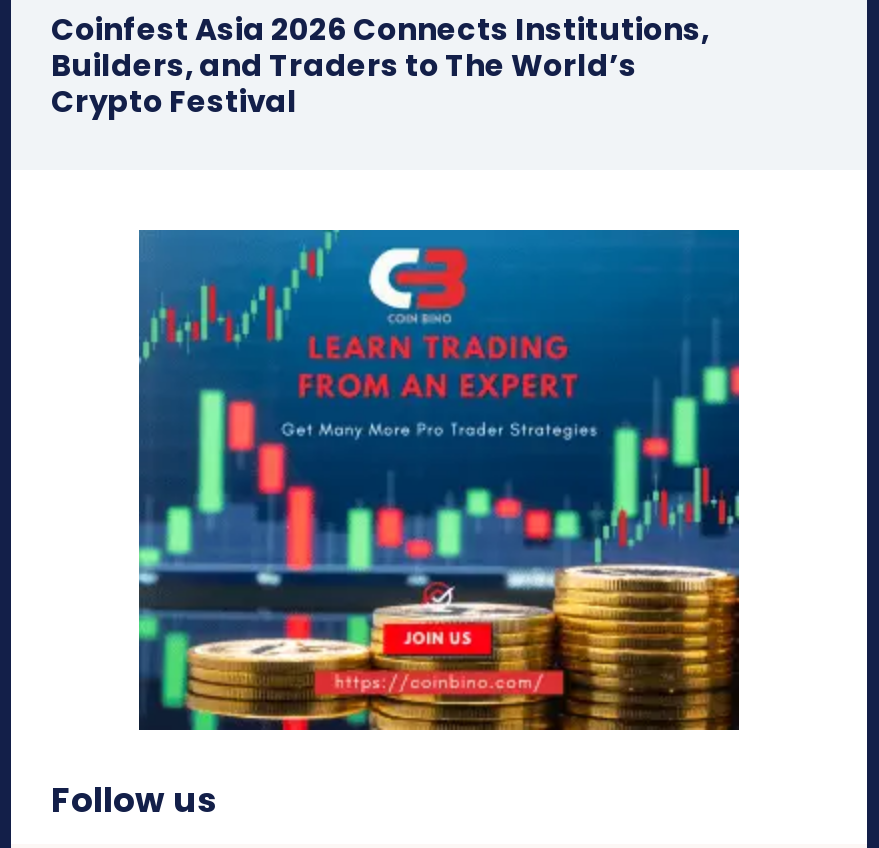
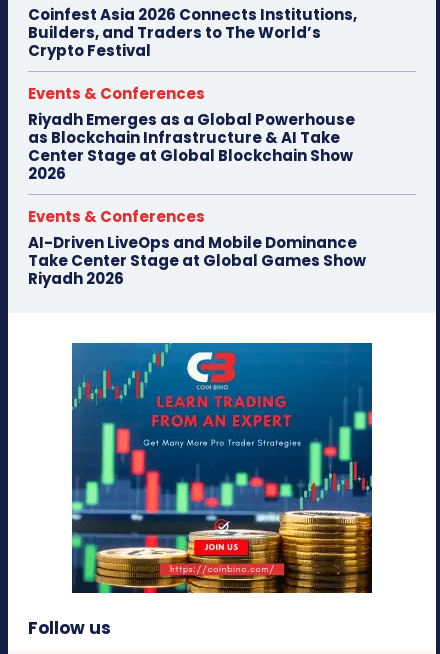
none -> [28,83,366,289] Events & Conferences | Riyadh Emerges as a Global Powerhouse | as Blockchain Infrastructure & AI Take | Center Stage at Global Blockchain Show | 2026 | Events & Conferences | AI-Driven LiveOps and Mobile Dominance | Take Center Stage at Global Games Show | Riyadh 2026

